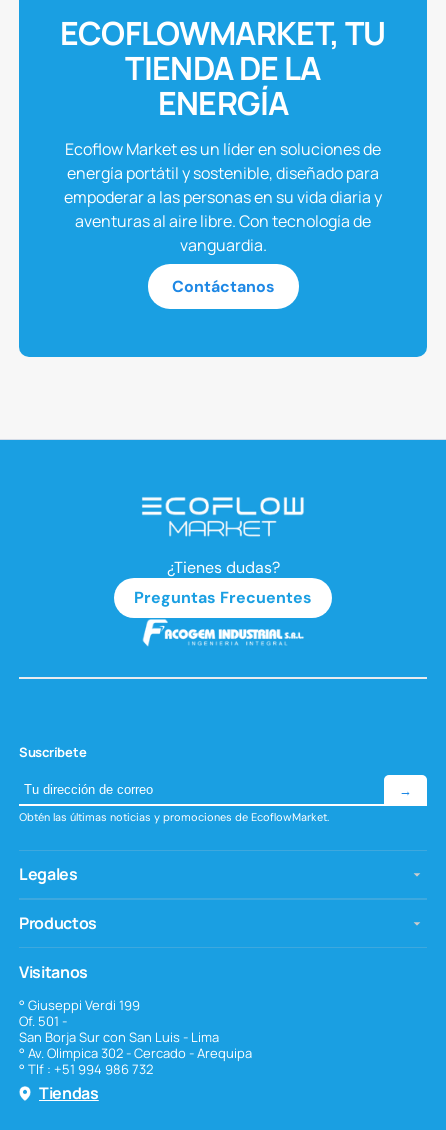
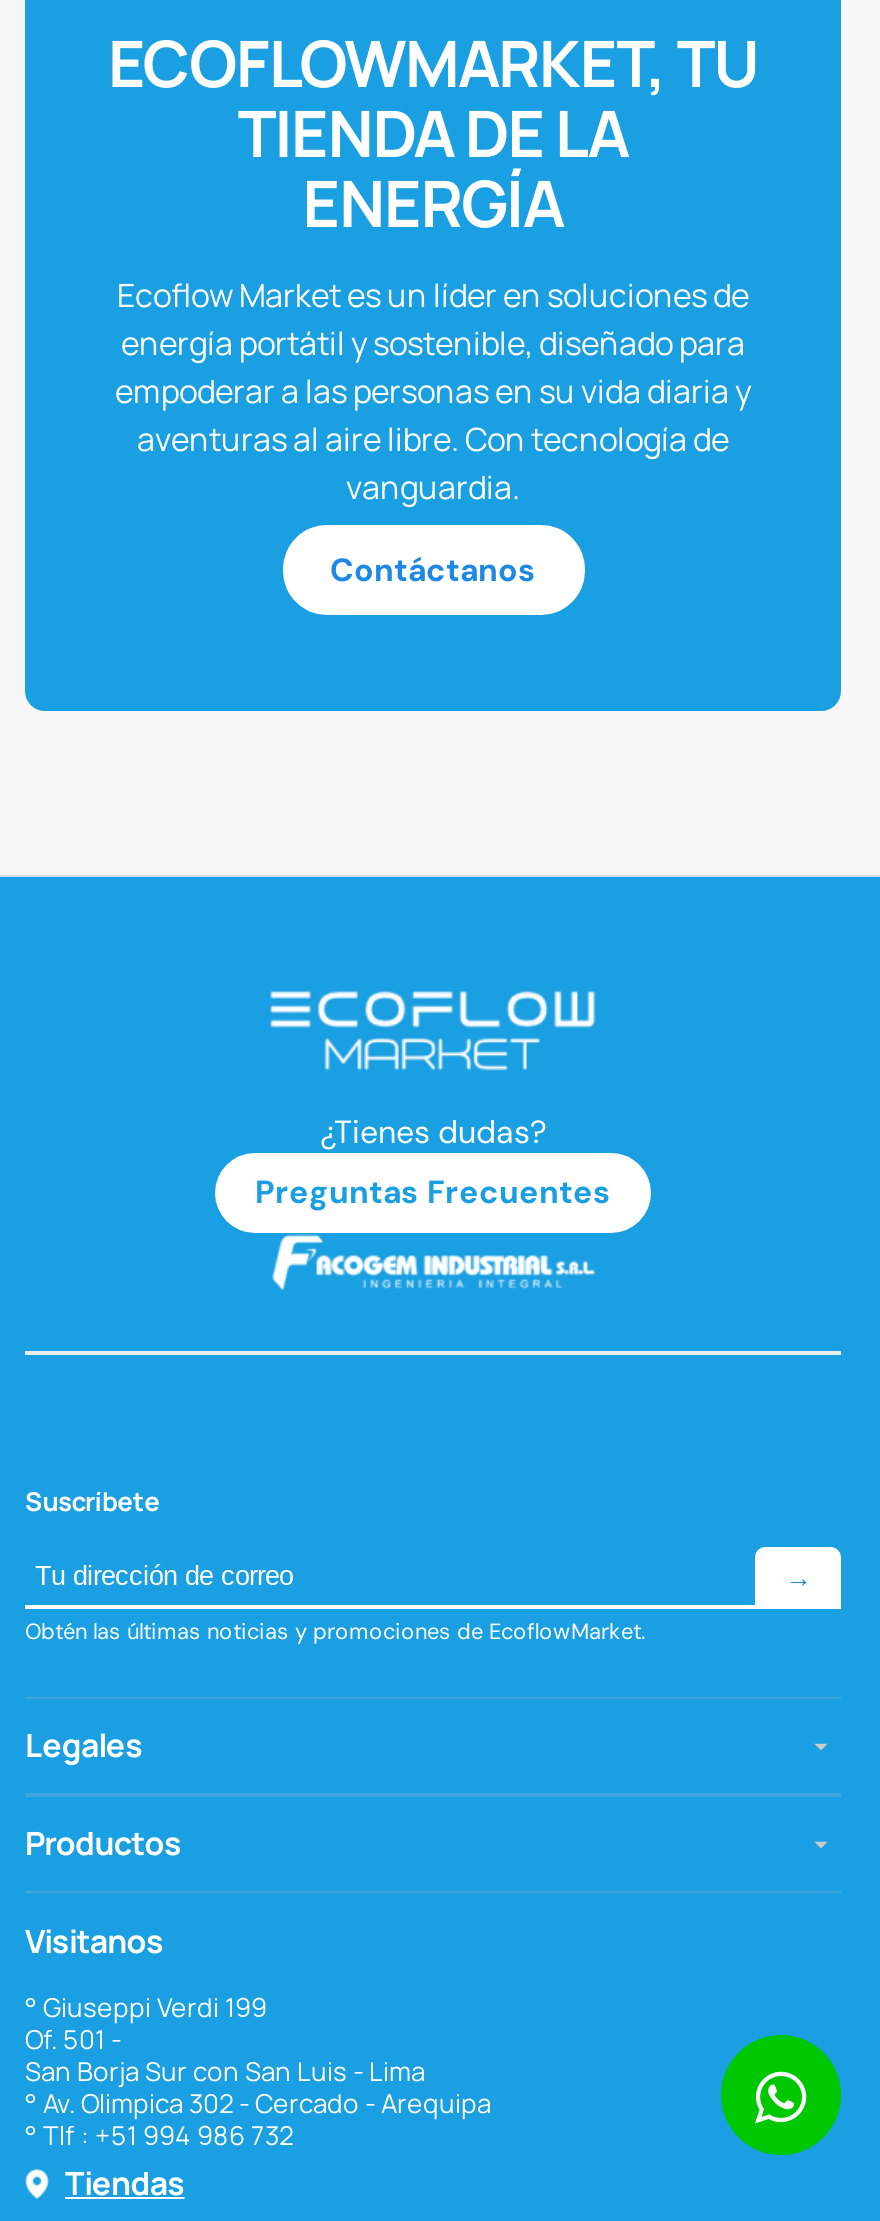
none -> [719,2033,843,2157] [image]

